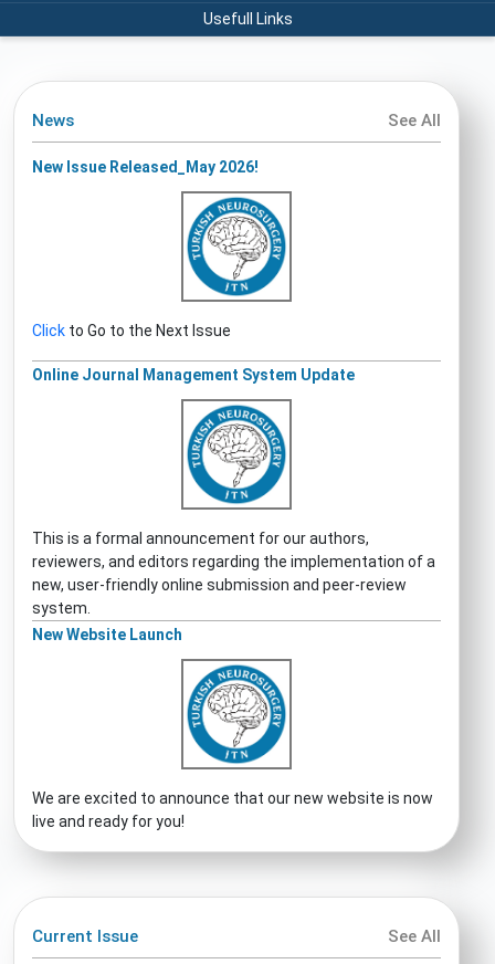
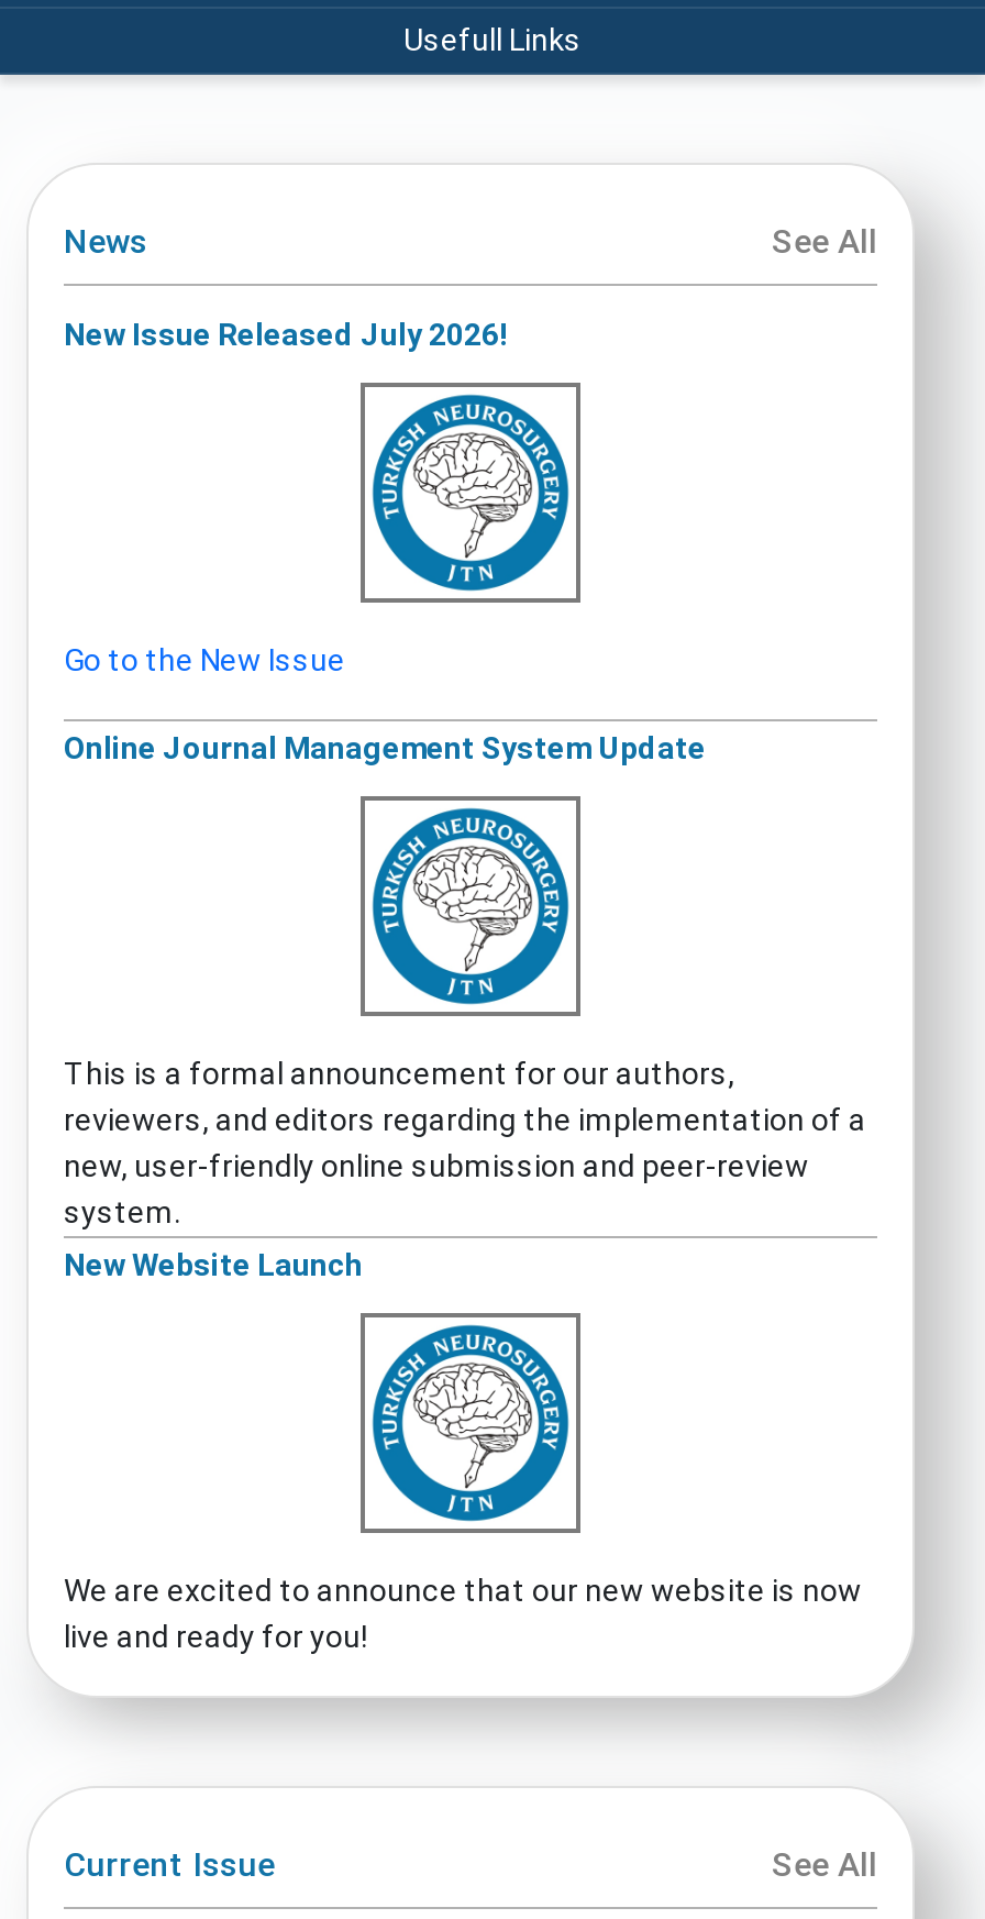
[32,158,259,175] New Issue Released_May 2026! -> [64,316,508,351] New Issue Released July 2026!
[32,321,231,339] Click to Go to the Next Issue -> [64,641,345,676] Go to the New Issue

